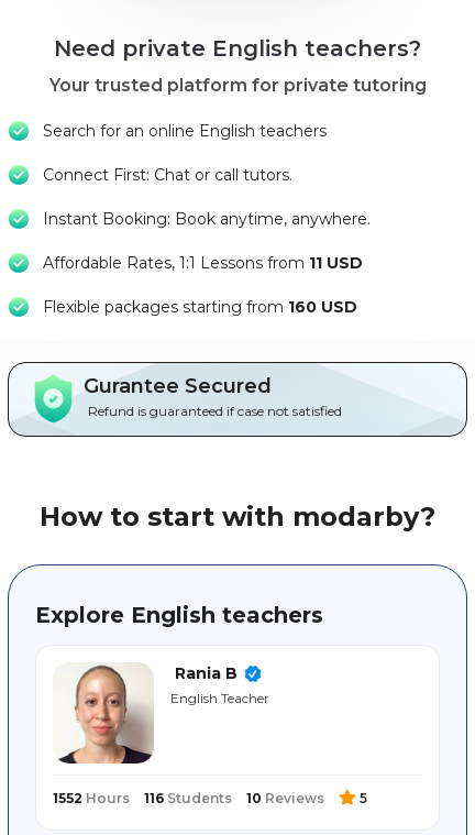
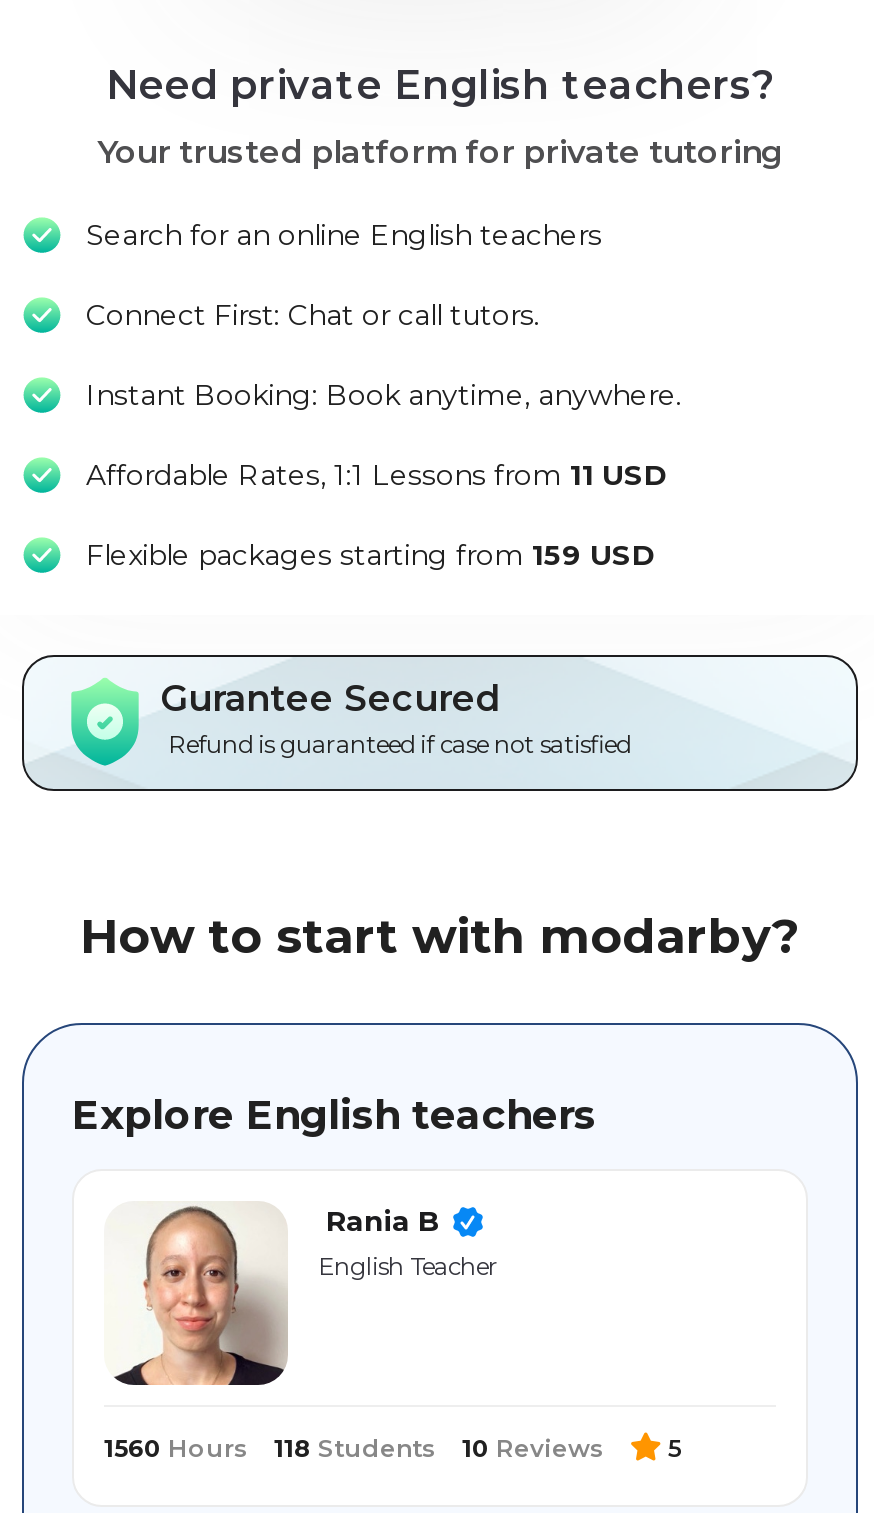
[43,296,357,316] Flexible packages starting from 160 USD -> [86,536,656,572] Flexible packages starting from 159 USD
[53,789,130,806] 1552 Hours -> [104,1432,248,1462] 1560 Hours
[144,789,232,806] 116 Students -> [274,1432,436,1462] 118 Students

